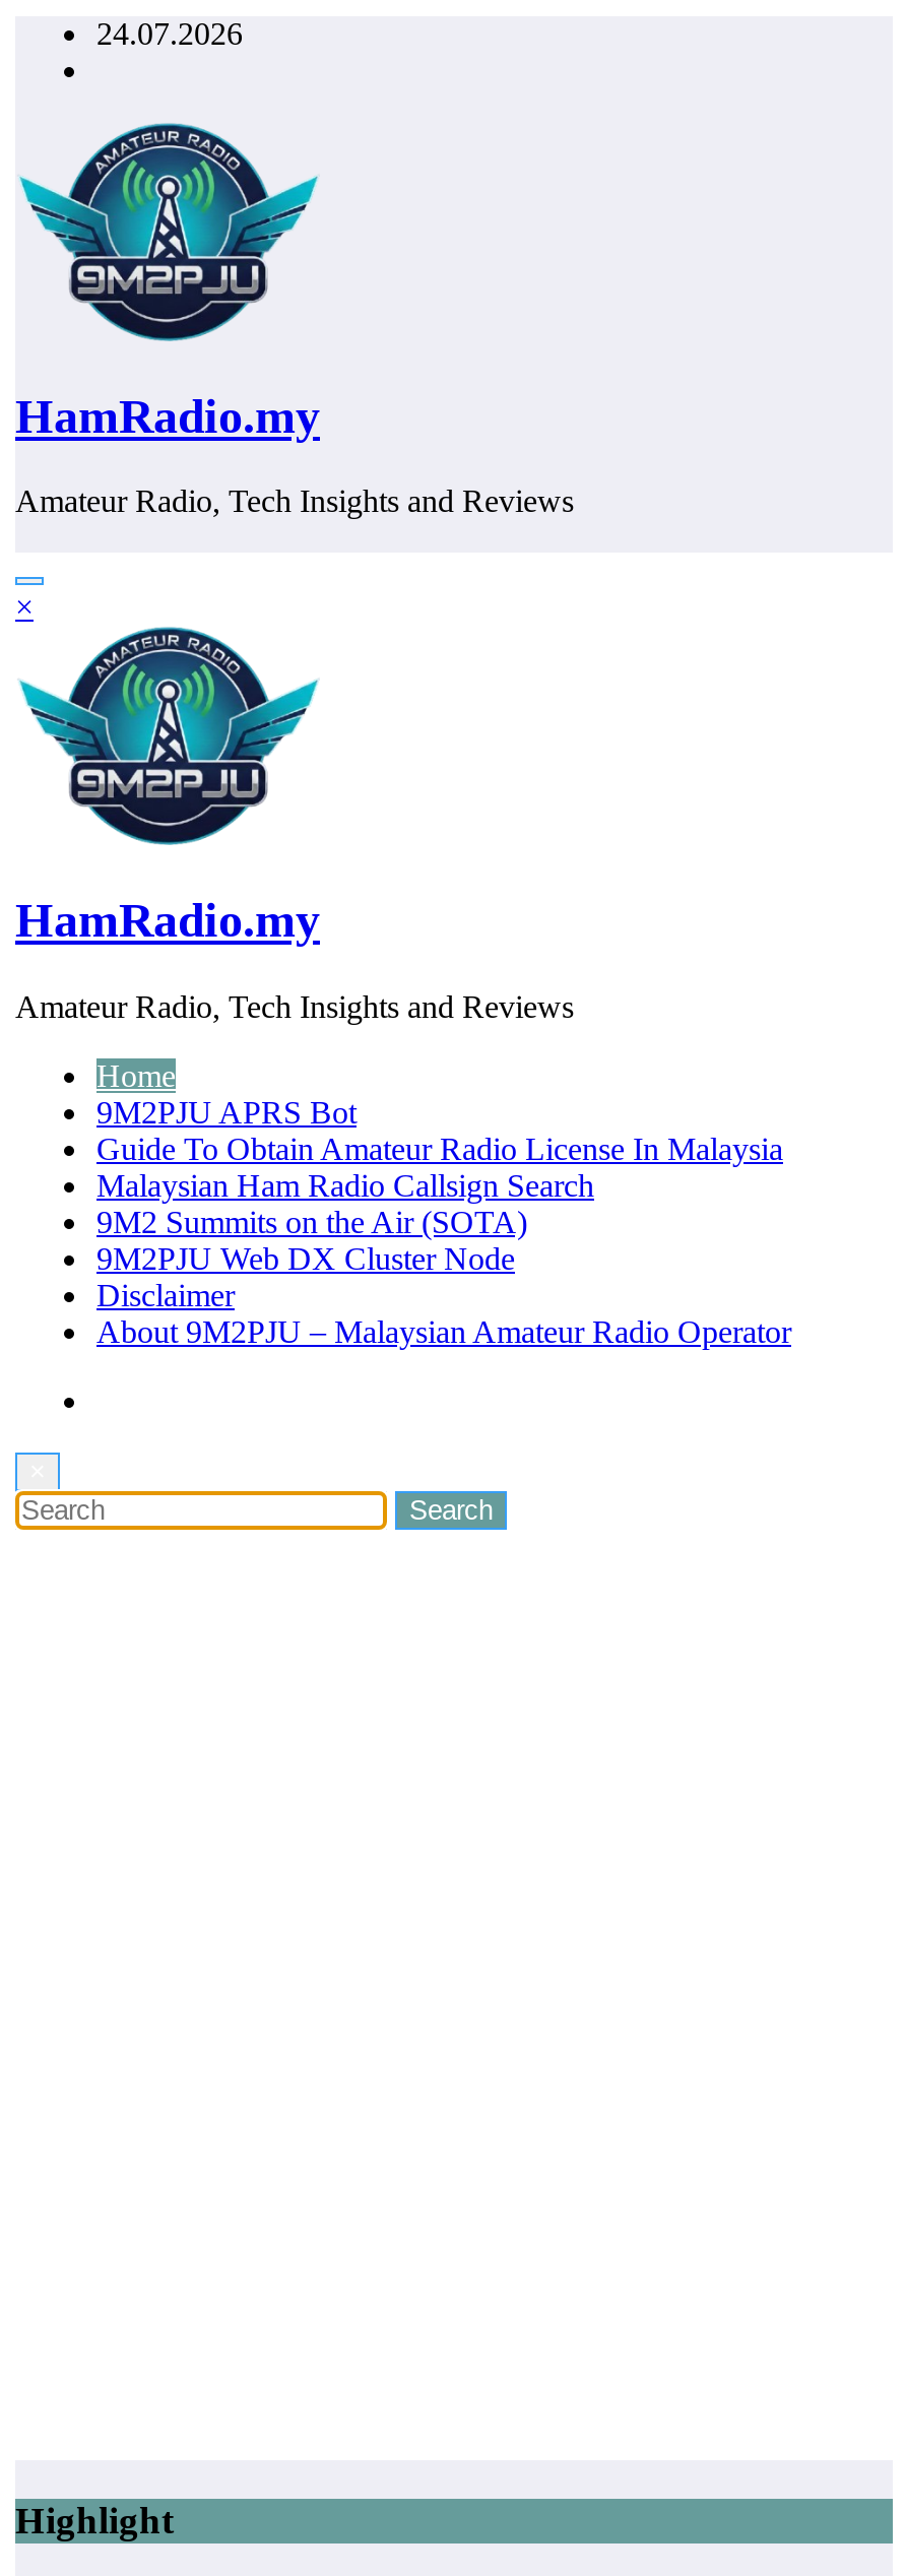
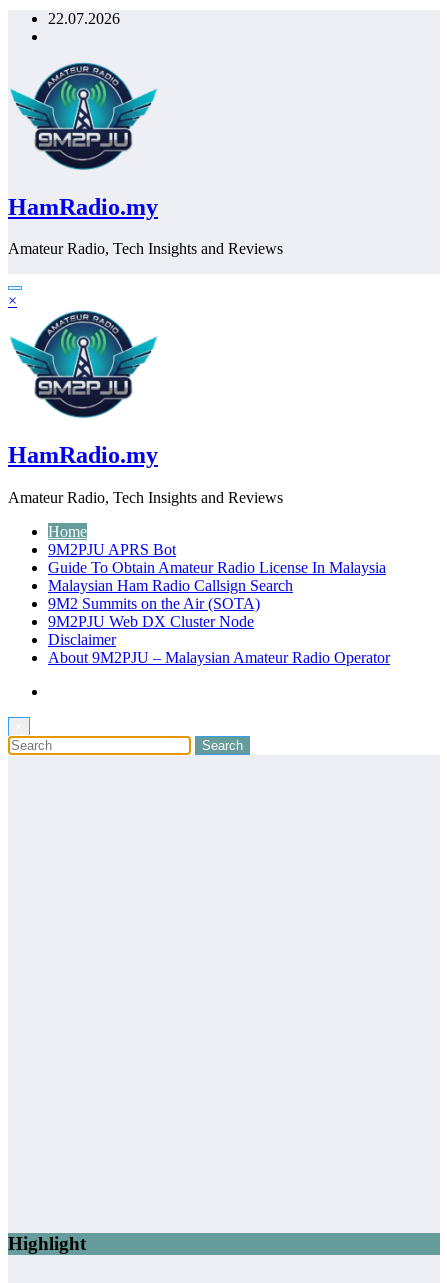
[96,16,243,51] 24.07.2026 -> [48,10,120,27] 22.07.2026

